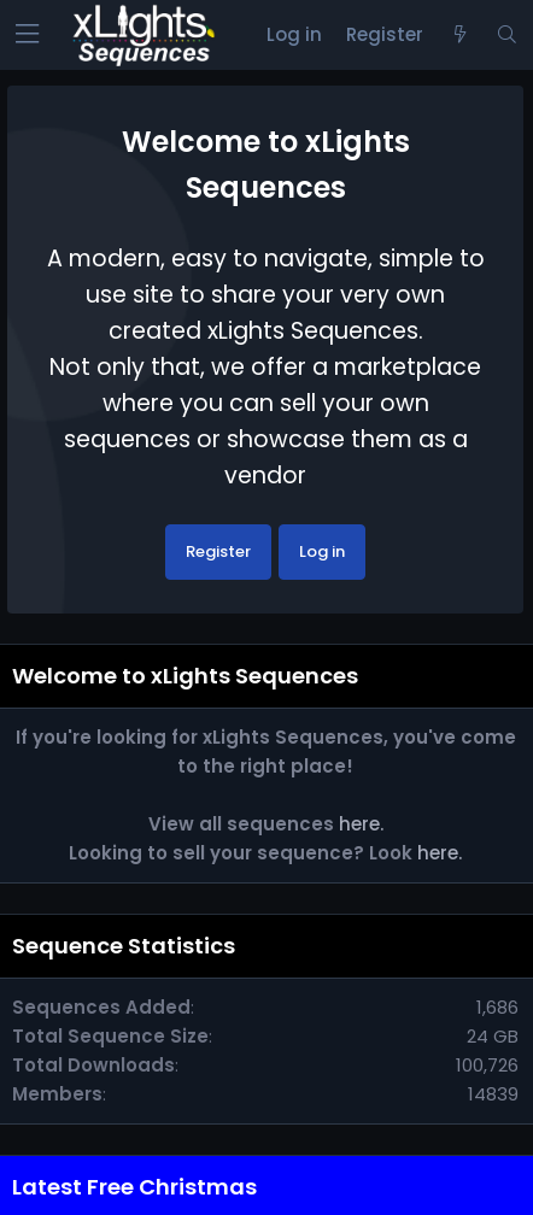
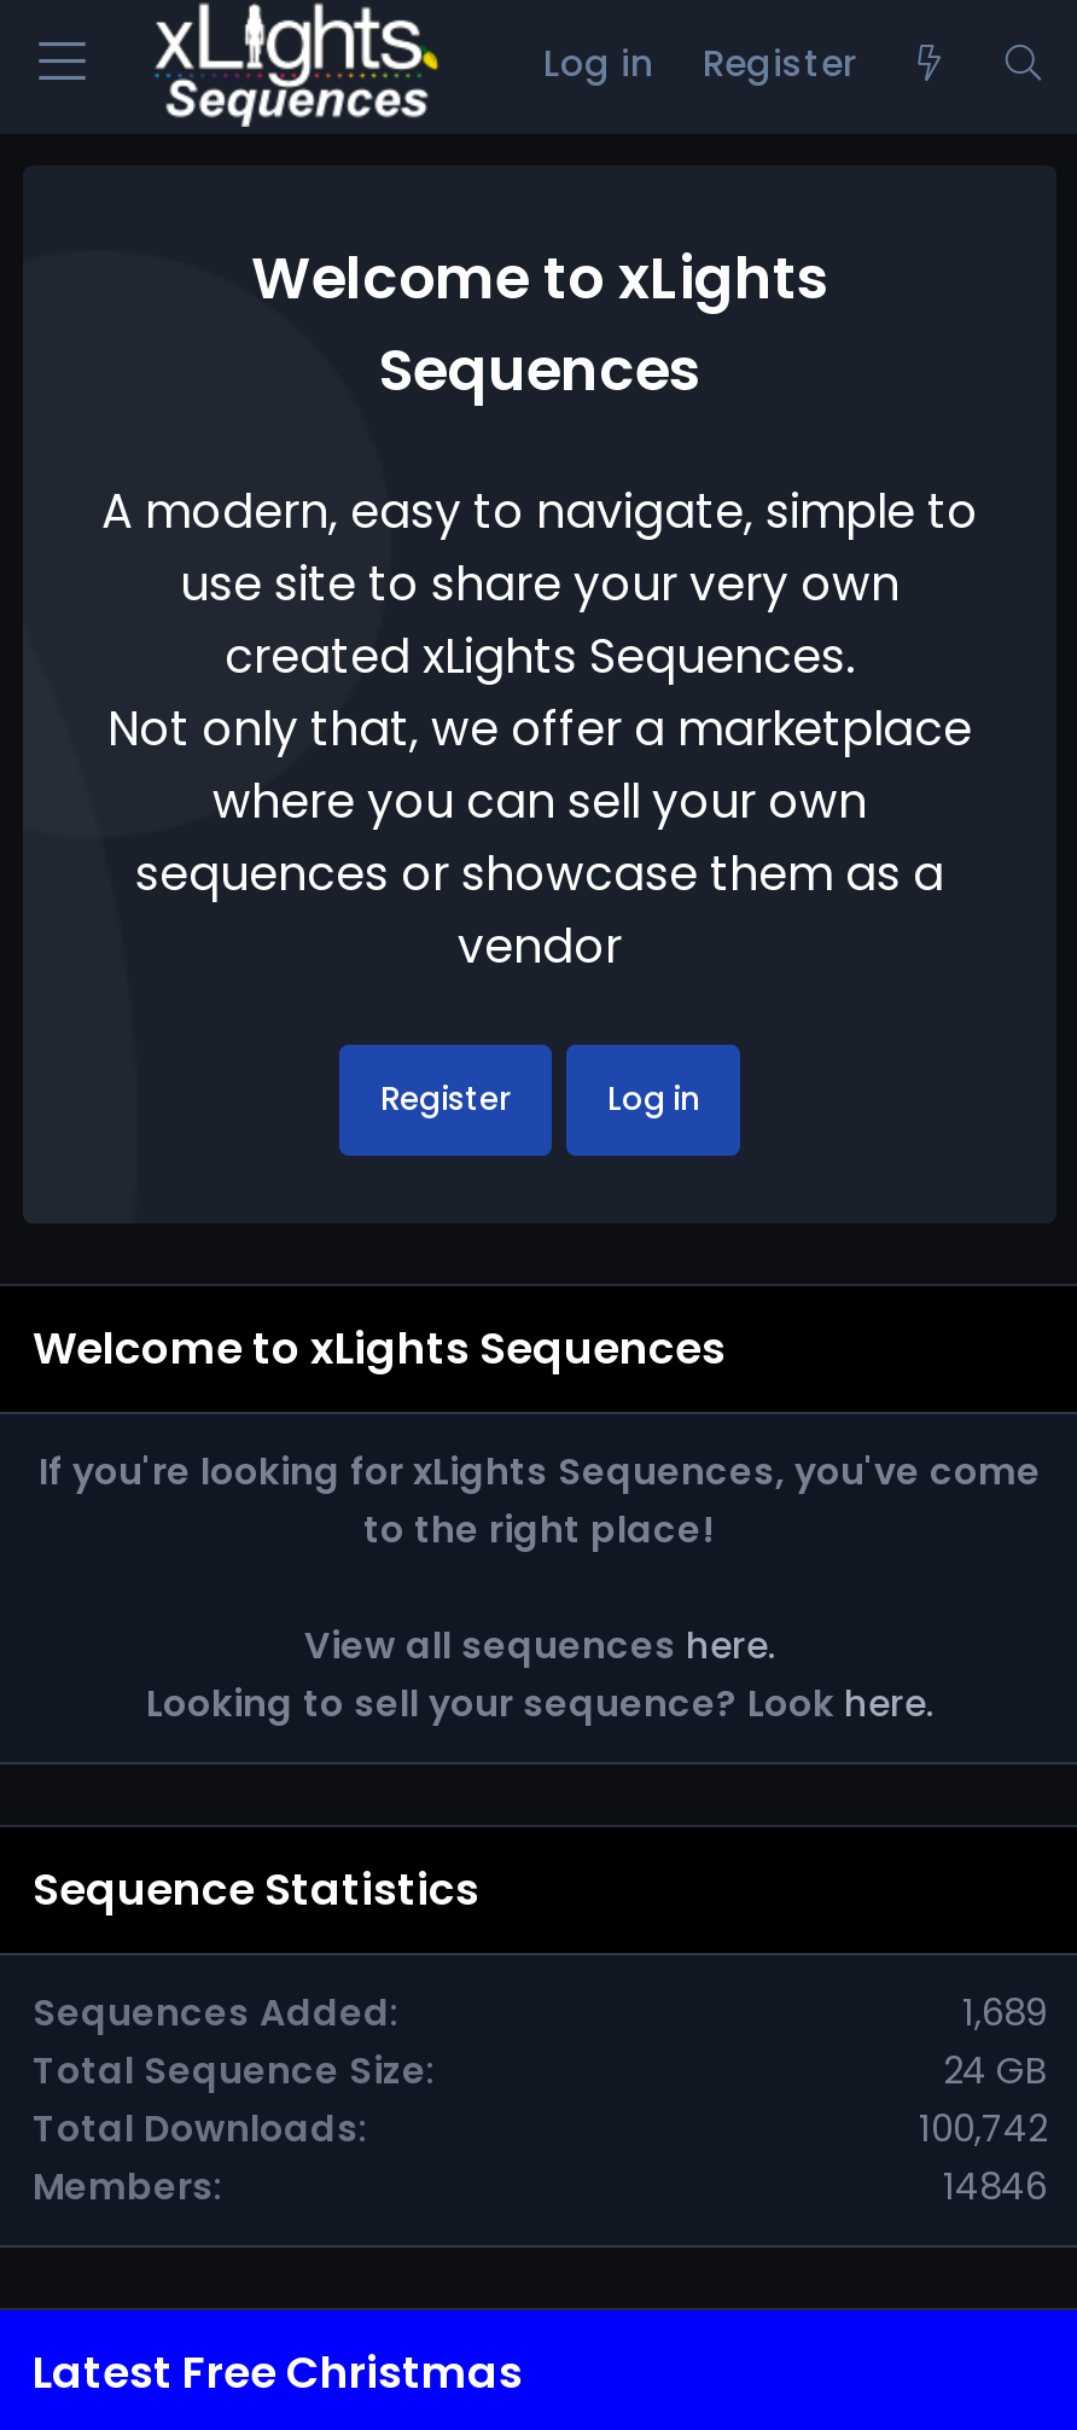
[476,994,519,1019] 1,686 -> [962,1986,1047,2036] 1,689
[456,1052,519,1077] 100,726 -> [919,2101,1047,2152] 100,742
[468,1081,519,1106] 14839 -> [943,2159,1047,2210] 14846

